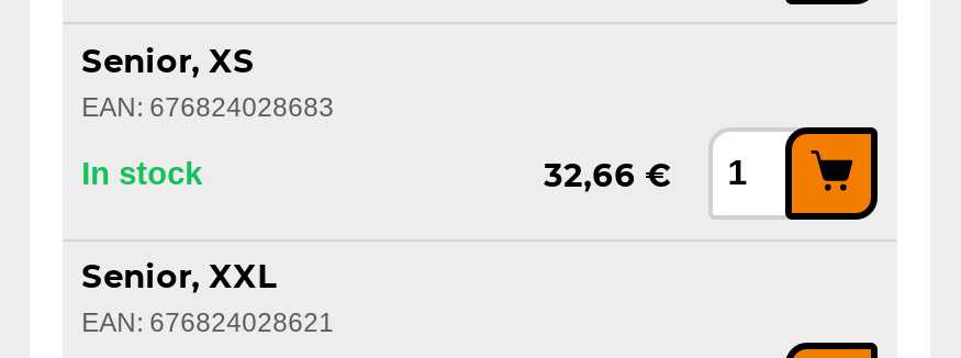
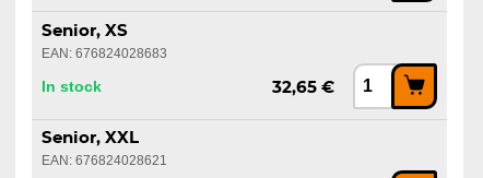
[544,159,671,192] 32,66 € -> [272,79,334,96] 32,65 €

